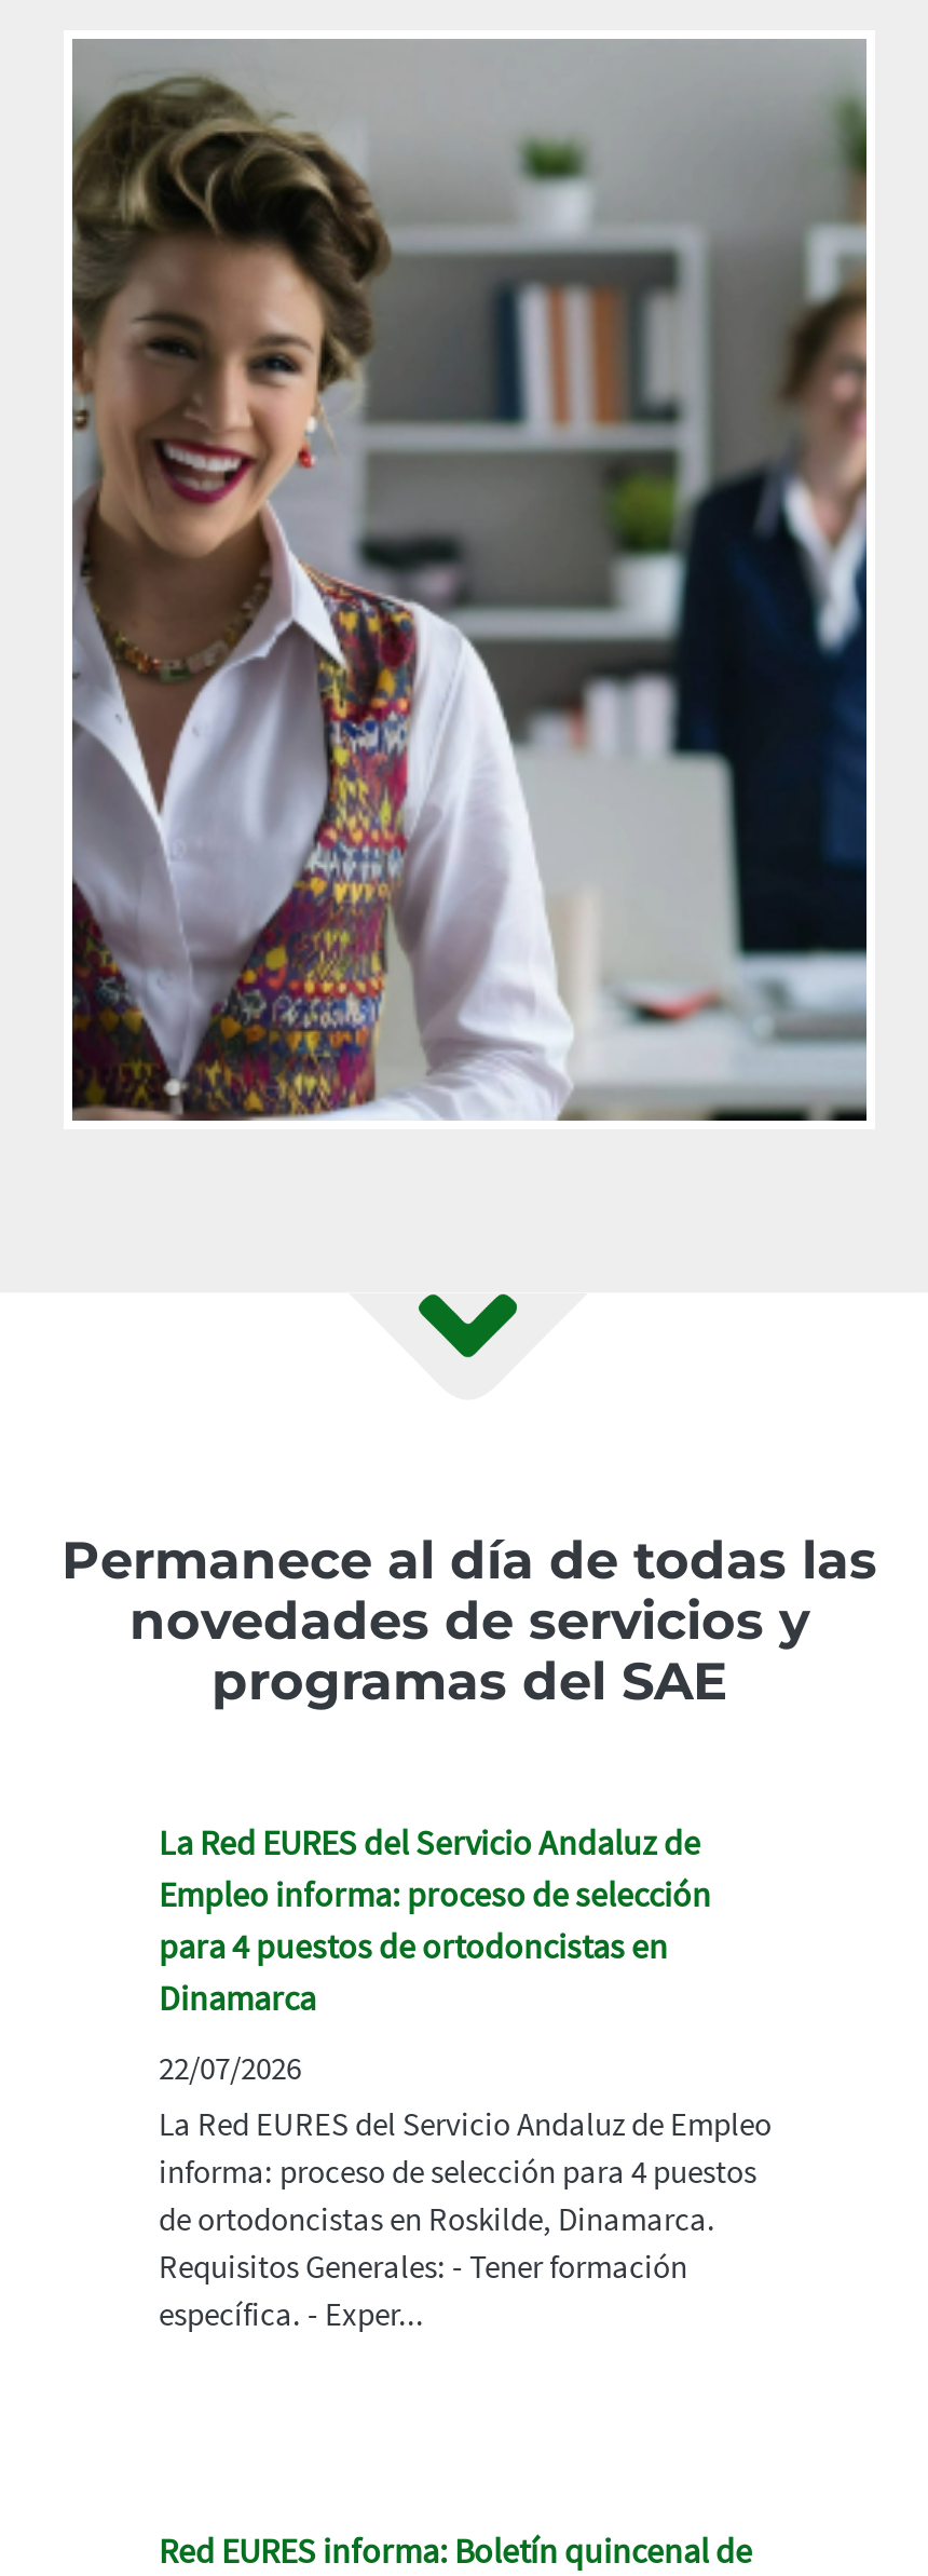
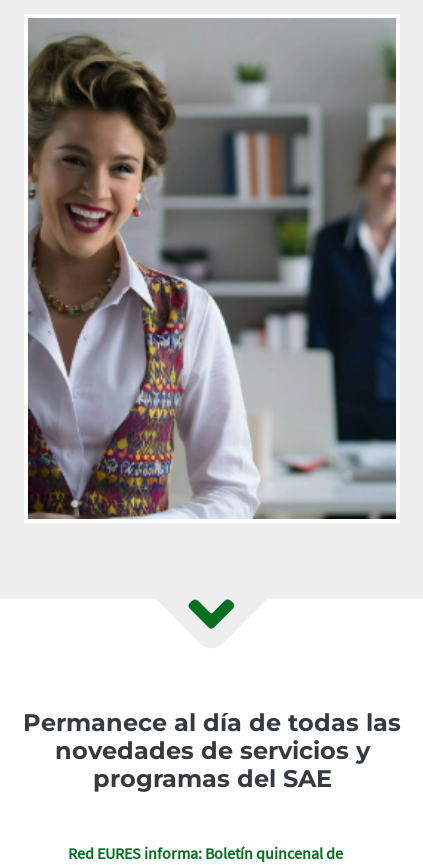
[159,1819,772,2333] La Red EURES del Servicio Andaluz de | Empleo informa: proceso de selección | para 4 puestos de ortodoncistas en | Dinamarca | 22/07/2026 | La Red EURES del Servicio Andaluz de Empleo | informa: proceso de selección para 4 puestos | de ortodoncistas en Roskilde, Dinamarca. | Requisitos Generales: - Tener formación | específica. - Exper... -> none

